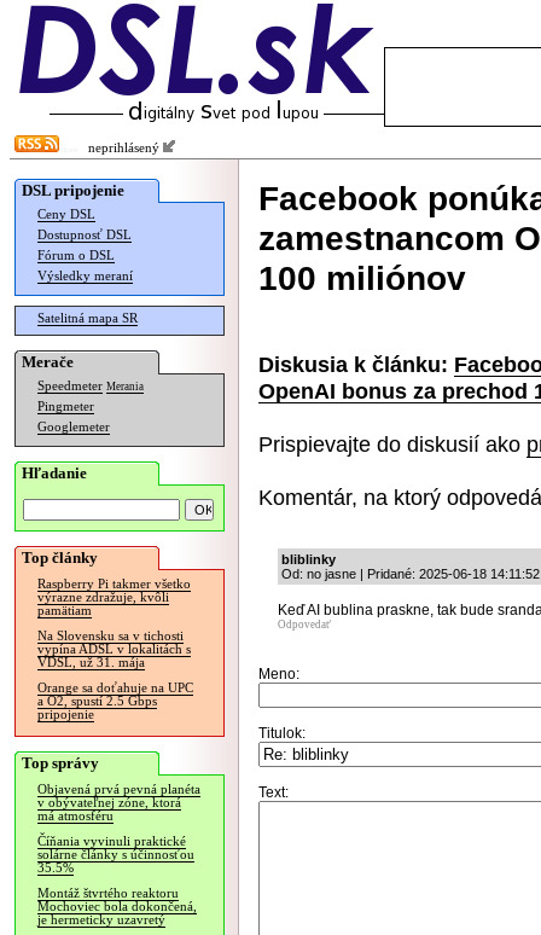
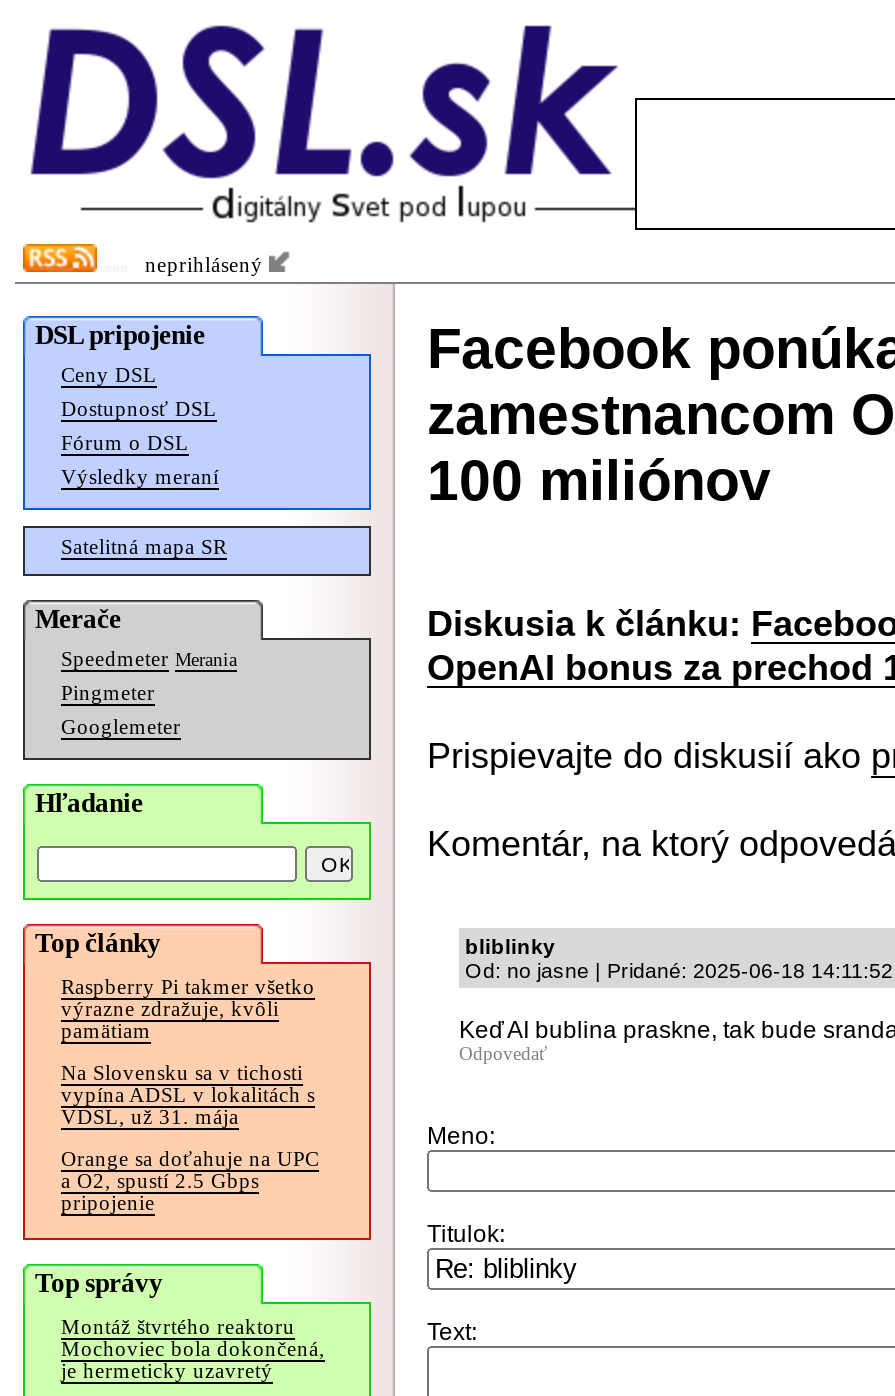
[37,783,200,875] Objavená prvá pevná planéta | v obývateľnej zóne, ktorá | má atmosféru | Číňania vyvinuli praktické | solárne články s účinnosťou | 35.5% -> none

